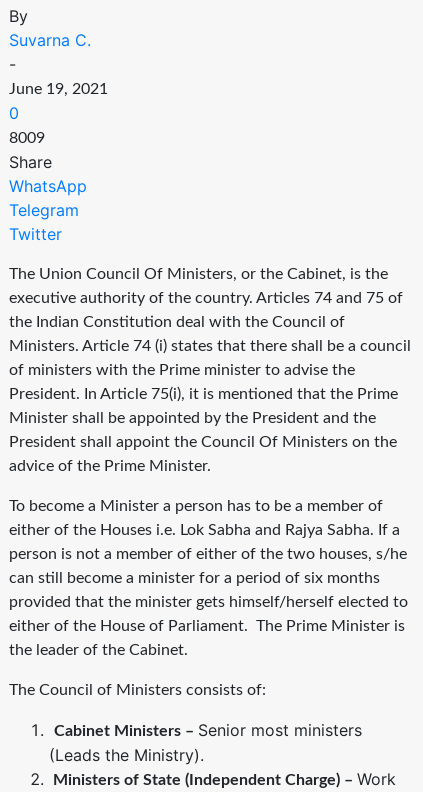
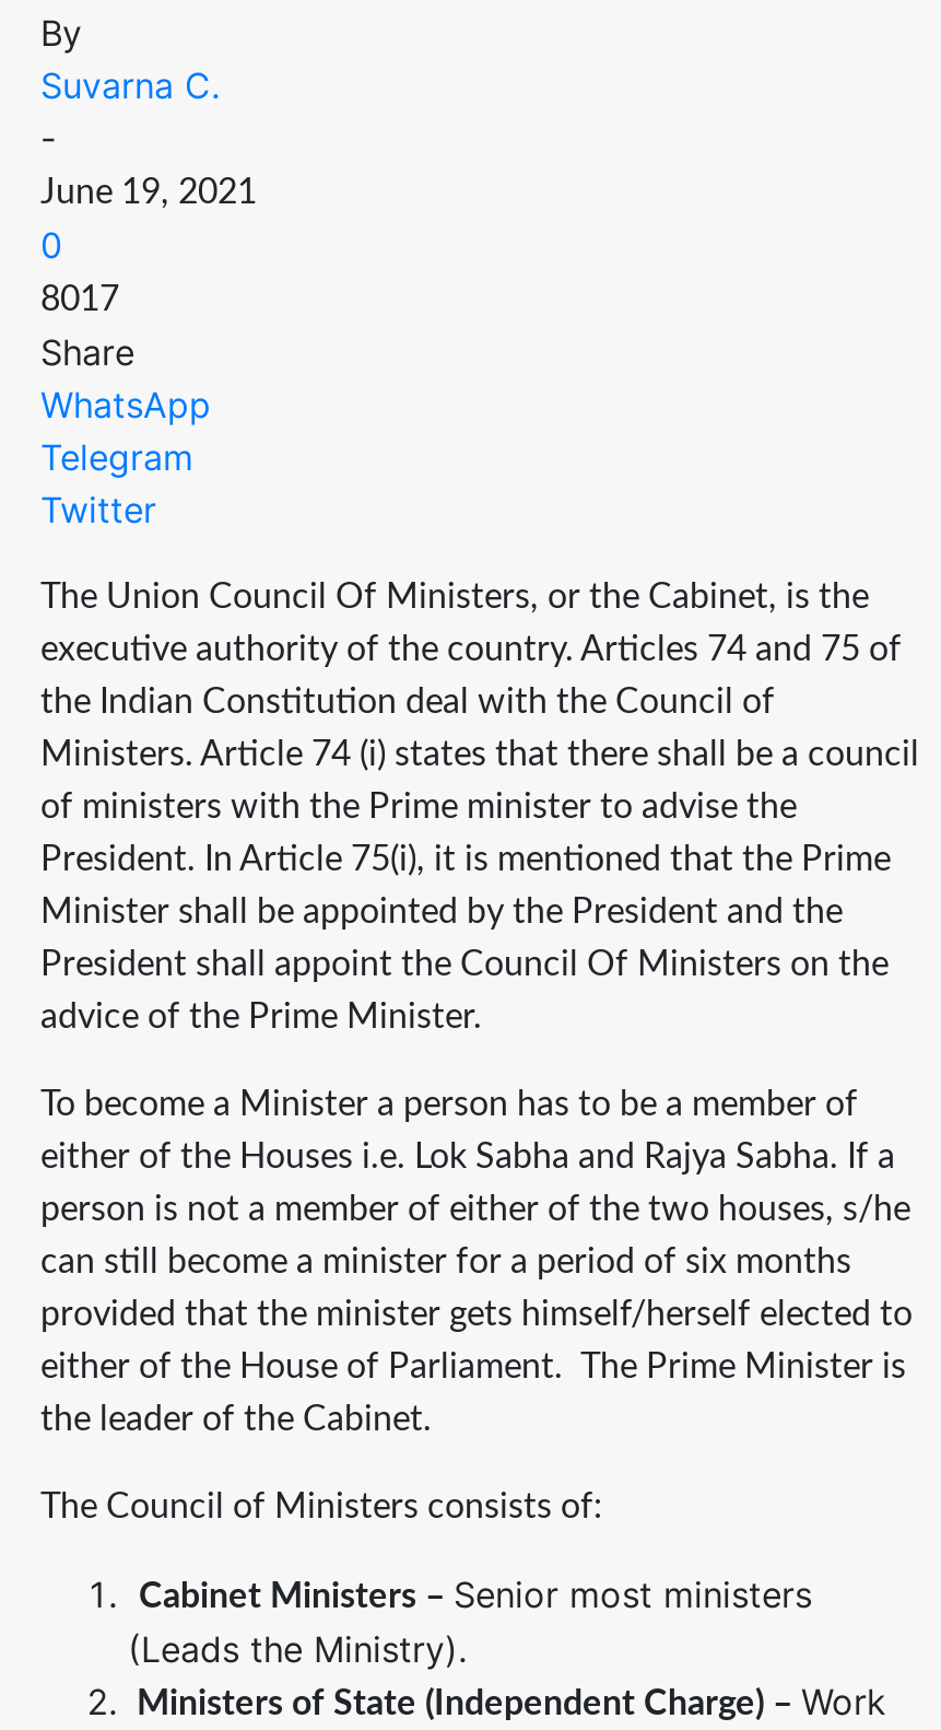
[9,130,45,146] 8009 -> [40,282,119,317] 8017

